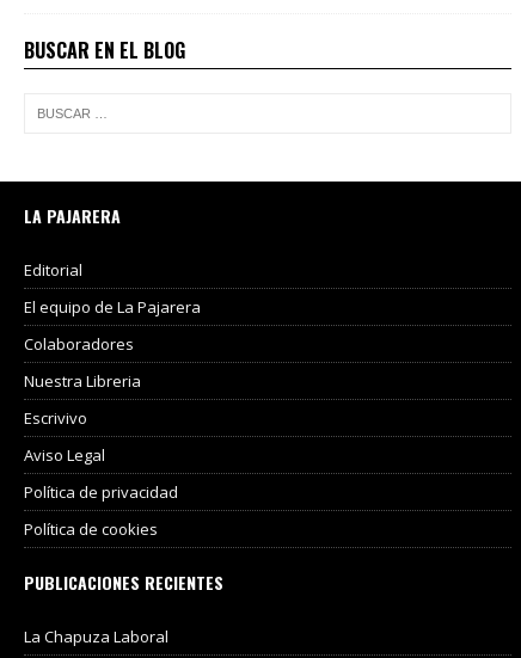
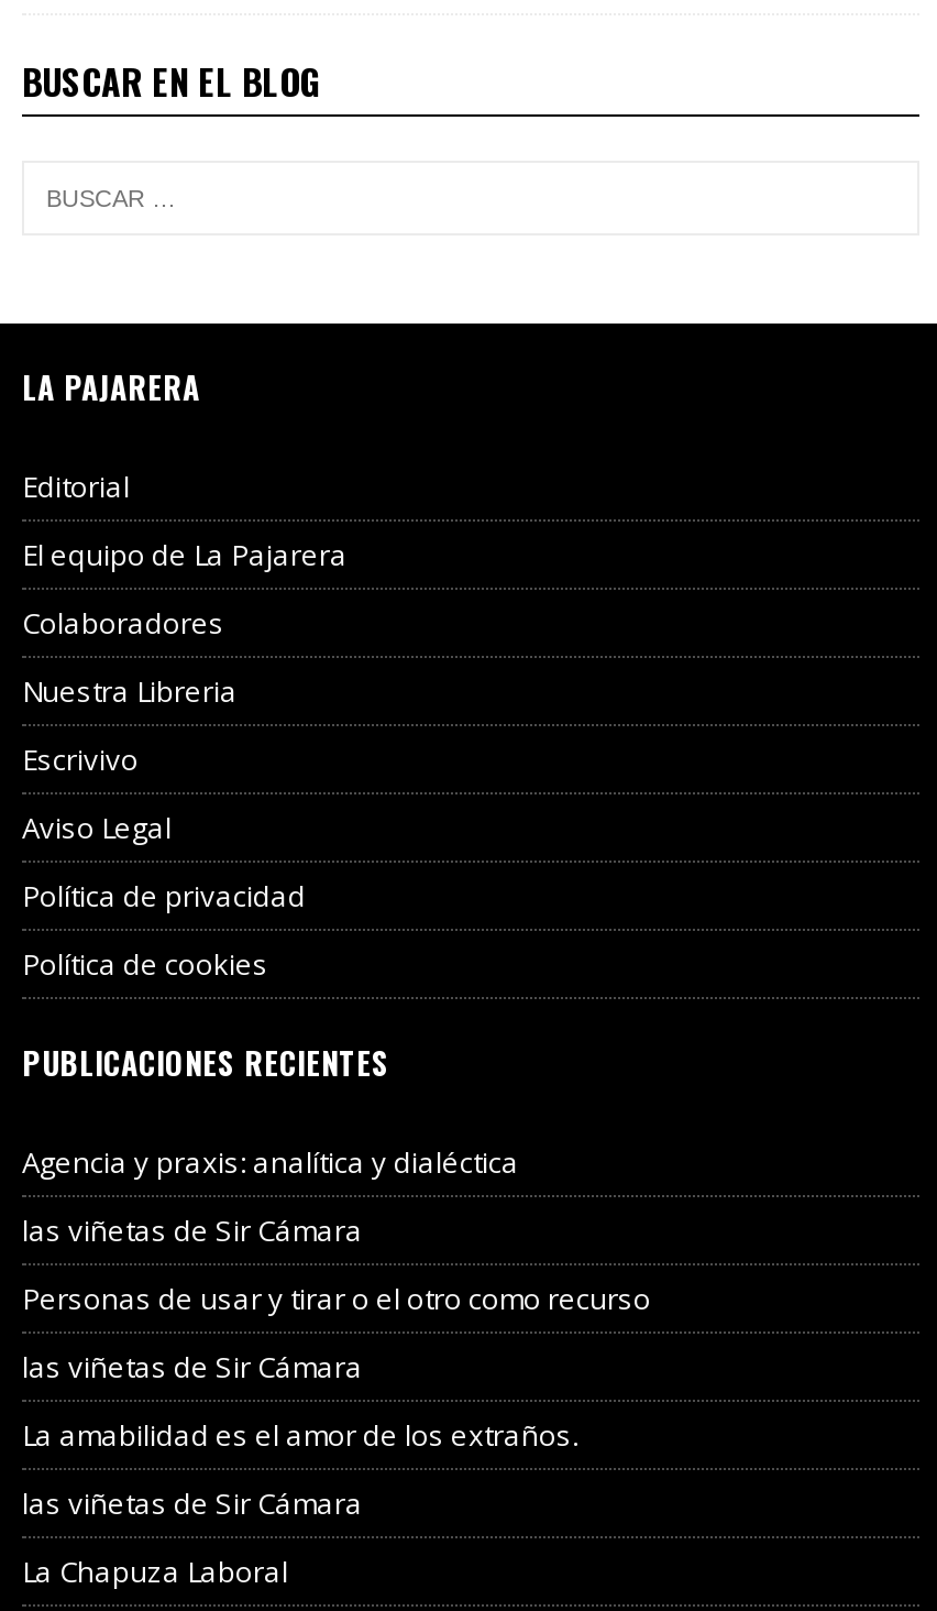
none -> [22,1142,651,1523] Agencia y praxis: analítica y dialéctica | las viñetas de Sir Cámara | Personas de usar y tirar o el otro como recurso | las viñetas de Sir Cámara | La amabilidad es el amor de los extraños. | las viñetas de Sir Cámara

